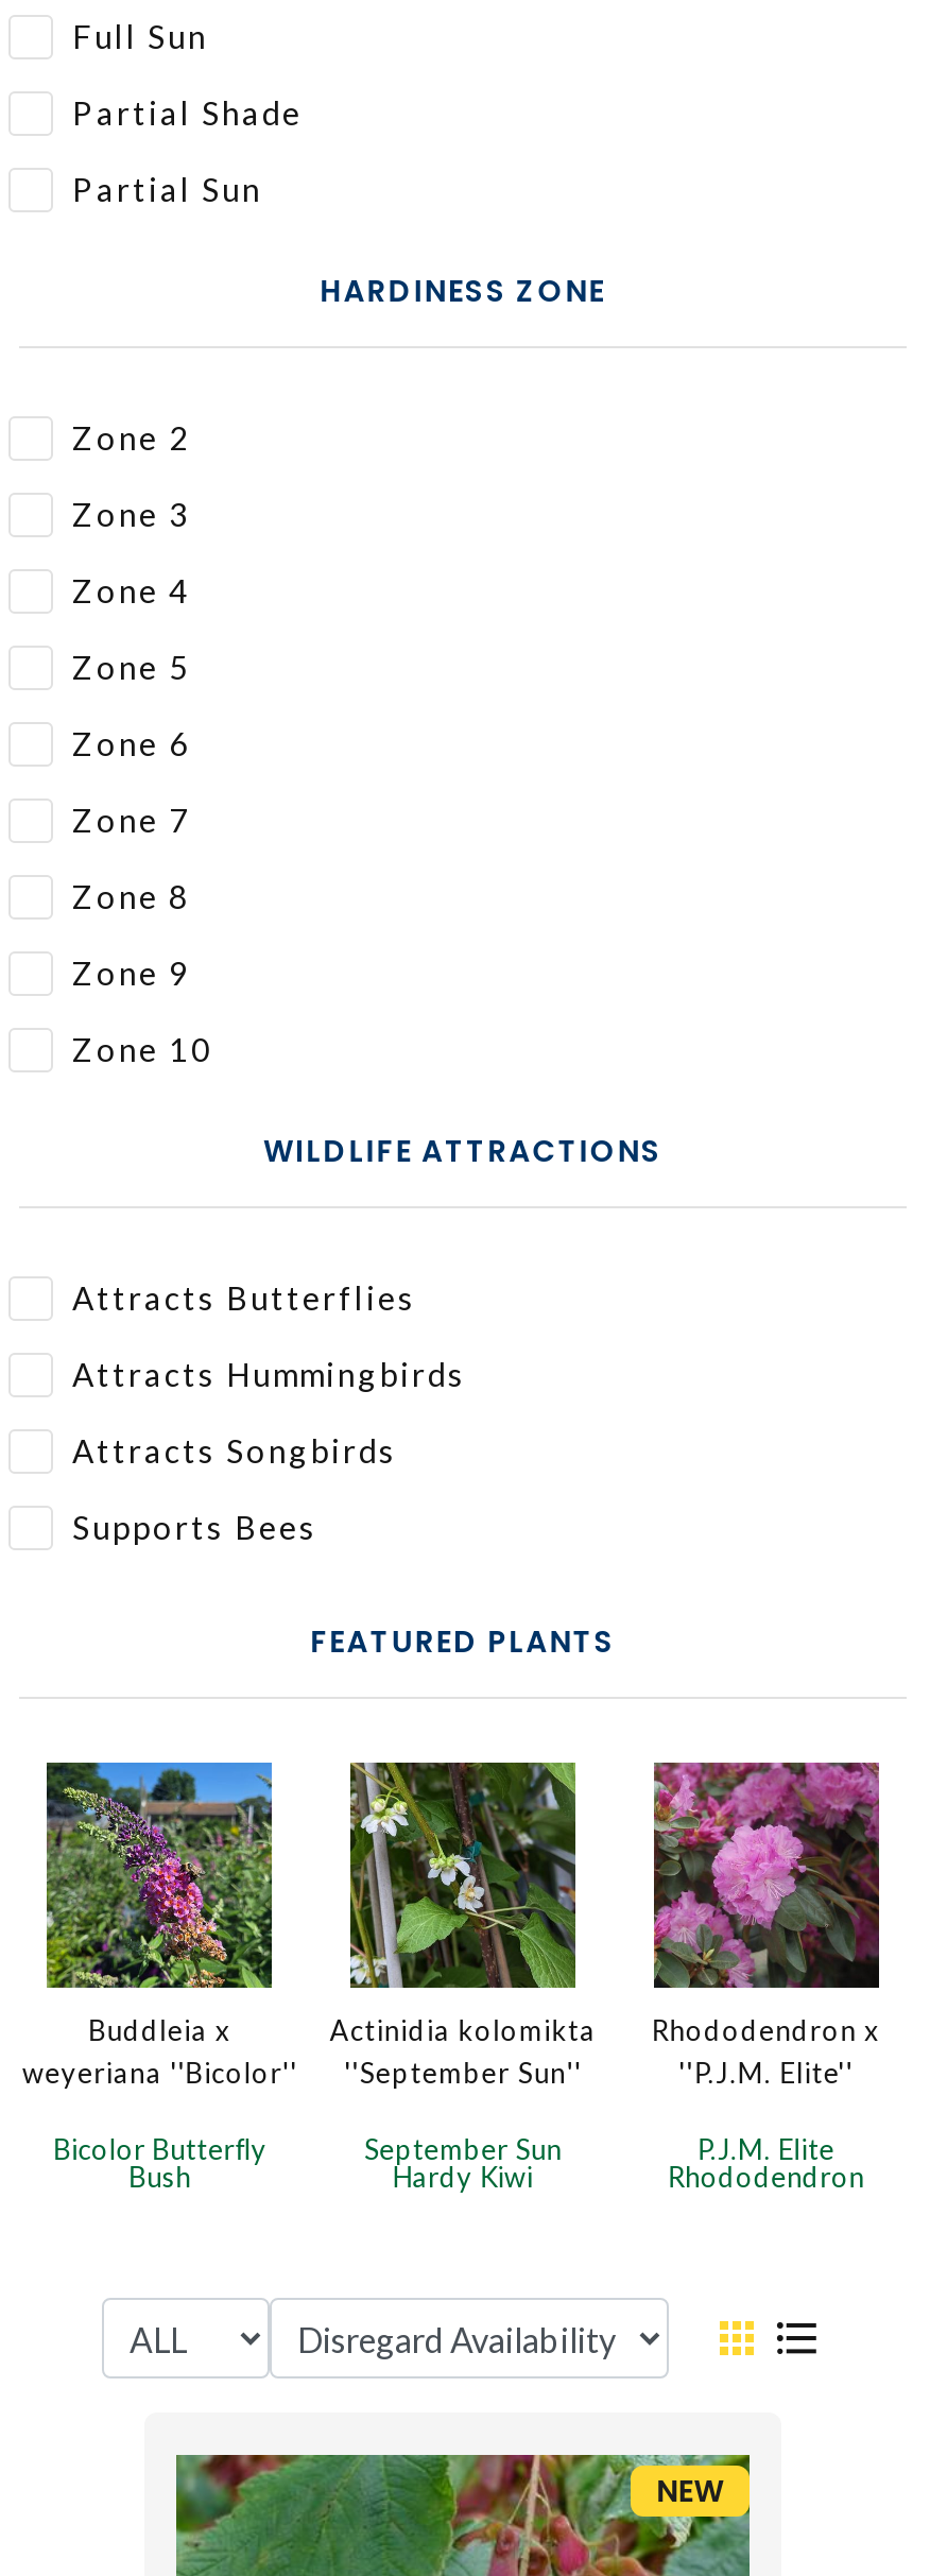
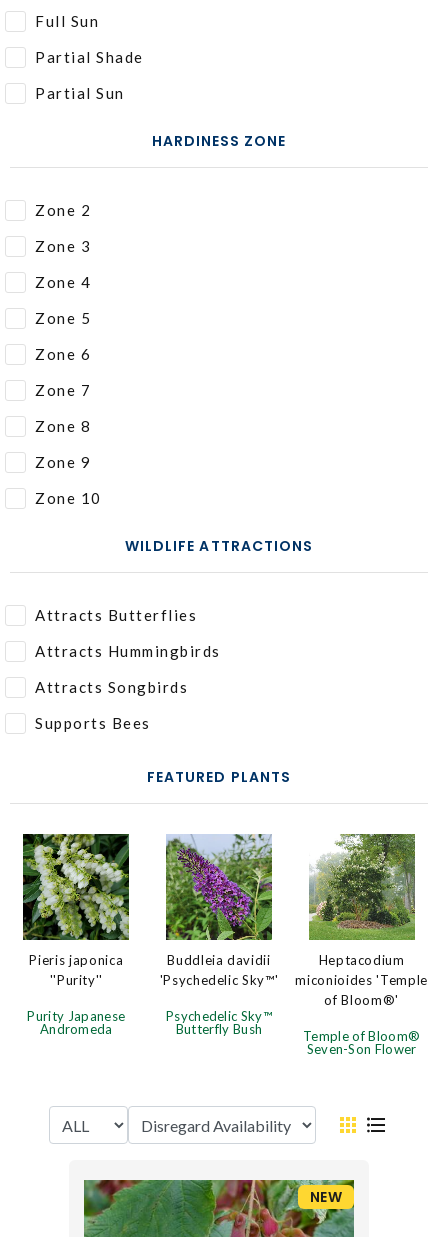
[22,1761,298,2090] [image] | Buddleia x | weyeriana ''Bicolor'' -> [22,833,130,988] [image] | Pieris japonica | ''Purity''
[330,1761,596,2089] [image] | Actinidia kolomikta | ''September Sun'' -> [160,833,278,988] [image] | Buddleia davidii | 'Psychedelic Sky™'
[651,1761,881,2090] [image] | Rhododendron x | ''P.J.M. Elite'' -> [295,833,428,1008] [image] | Heptacodium | miconioides 'Temple | of Bloom®'
[53,2132,267,2194] Bicolor Butterfly | Bush -> [27,1008,125,1037] Purity Japanese | Andromeda
[364,2132,562,2193] September Sun | Hardy Kiwi -> [166,1008,272,1037] Psychedelic Sky™ | Butterfly Bush
[667,2132,864,2194] P.J.M. Elite | Rhododendron -> [303,1028,420,1057] Temple of Bloom® | Seven-Son Flower

